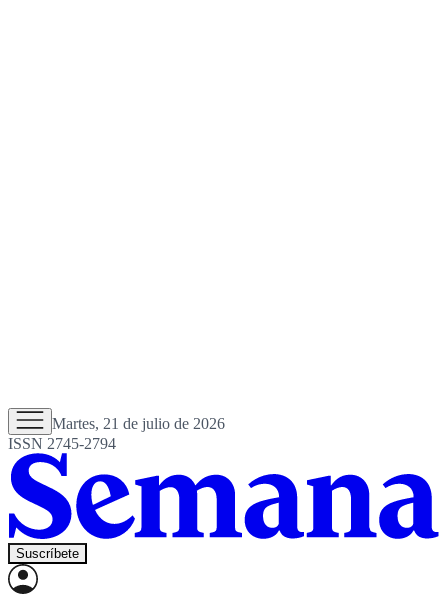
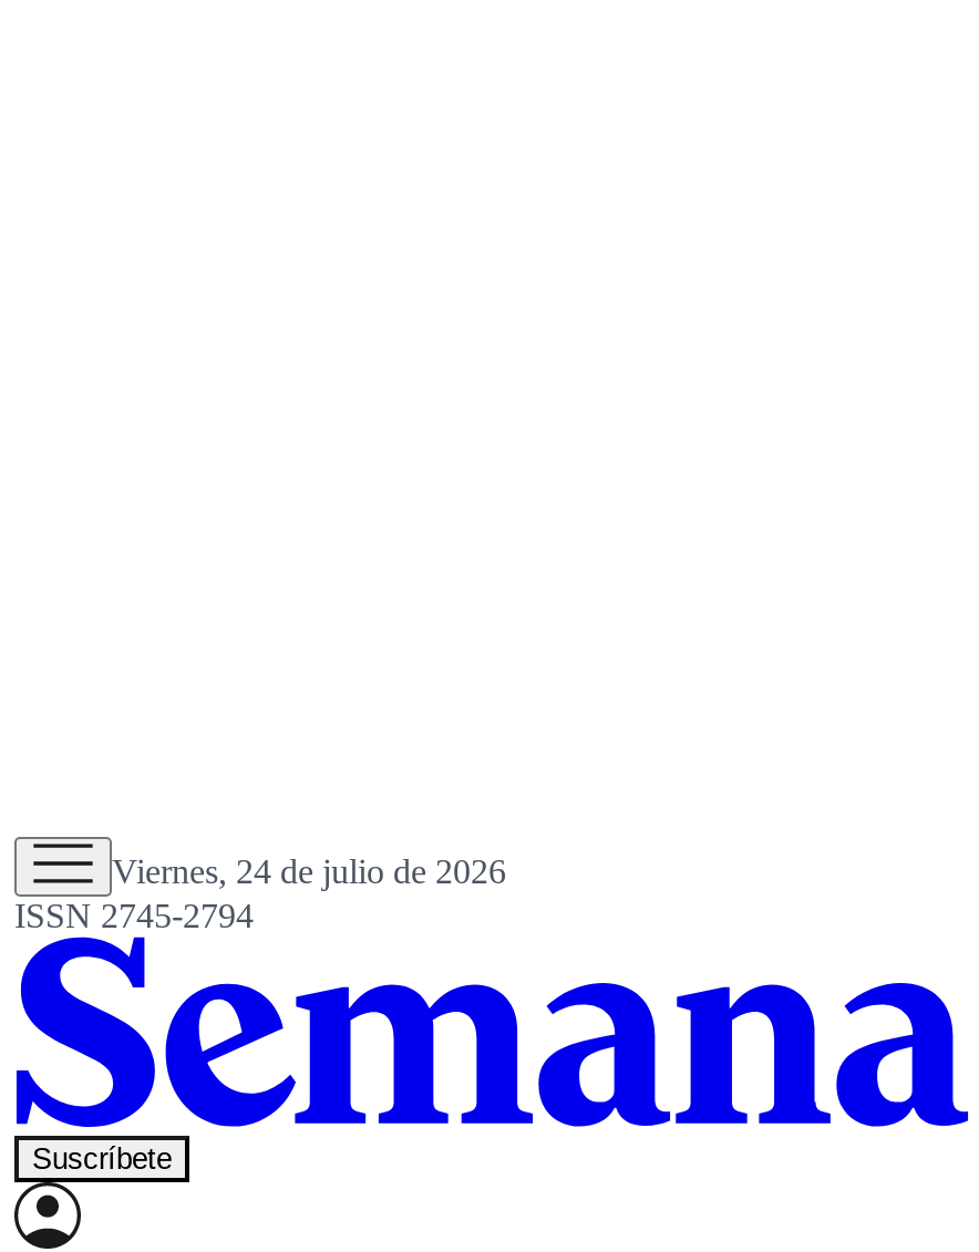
[52,415,225,432] Martes, 21 de julio de 2026 -> [112,852,506,890] Viernes, 24 de julio de 2026

